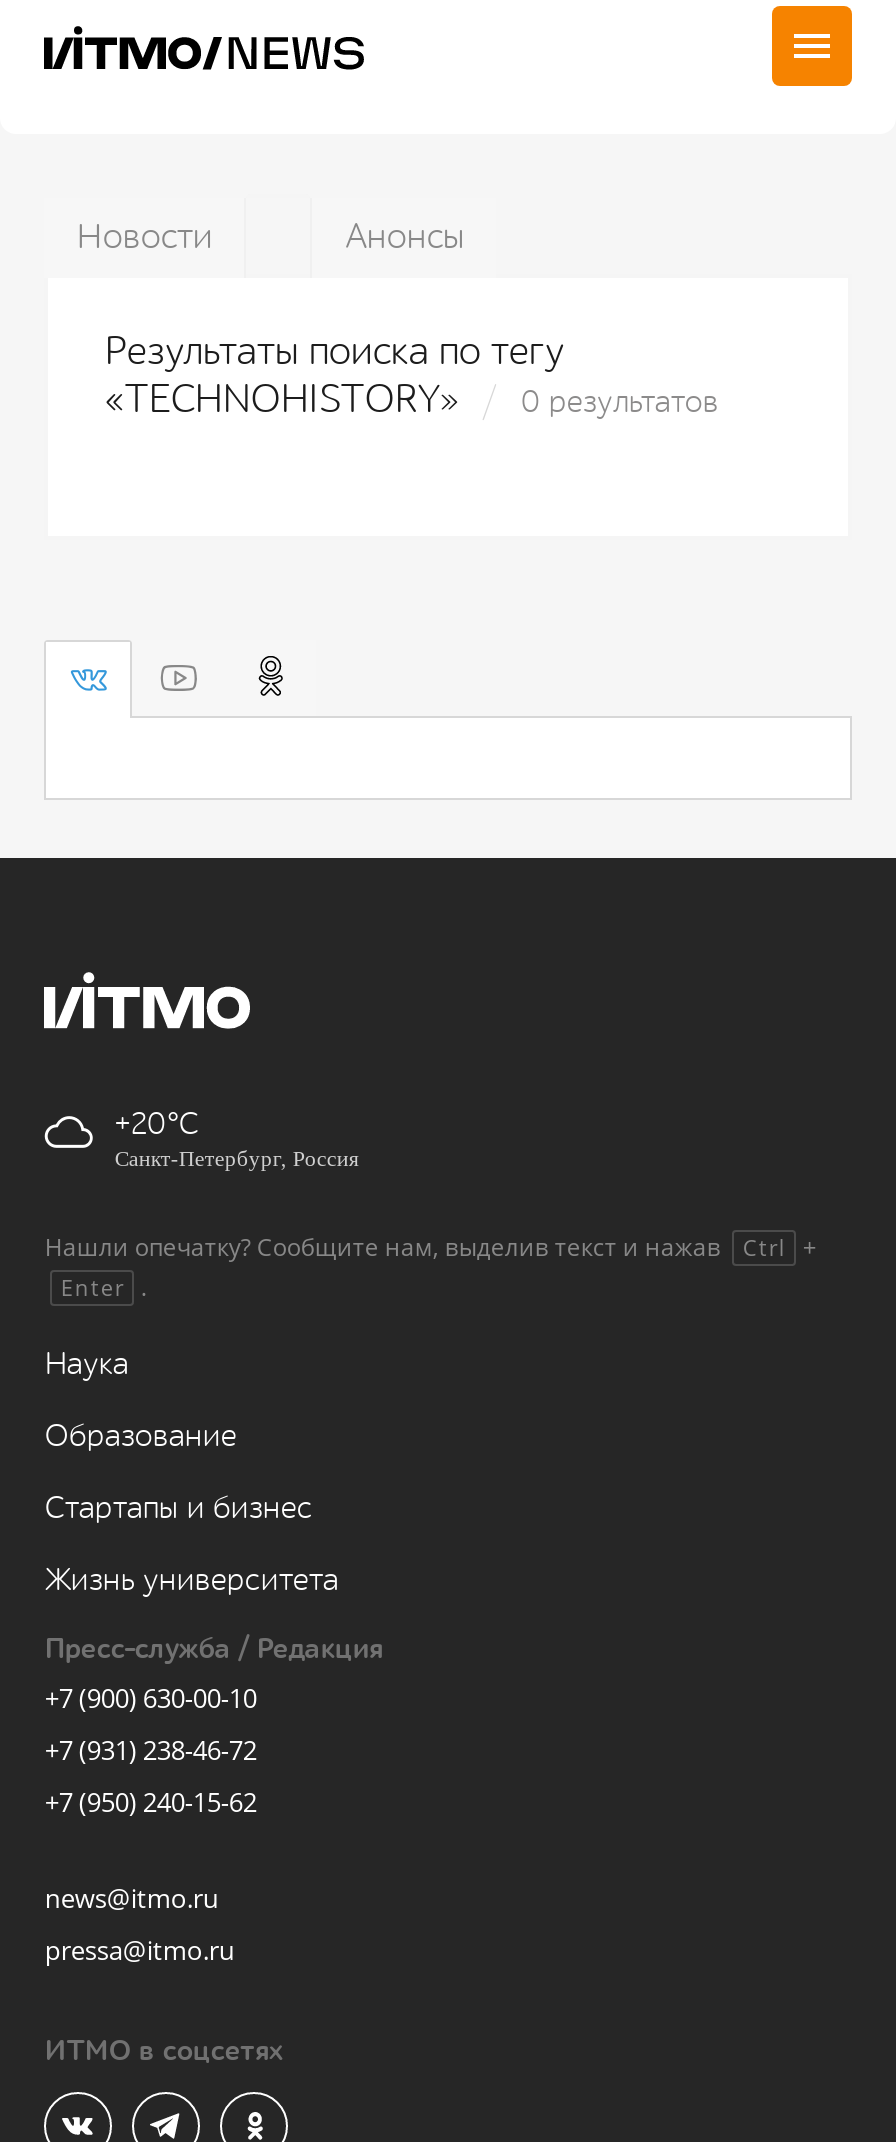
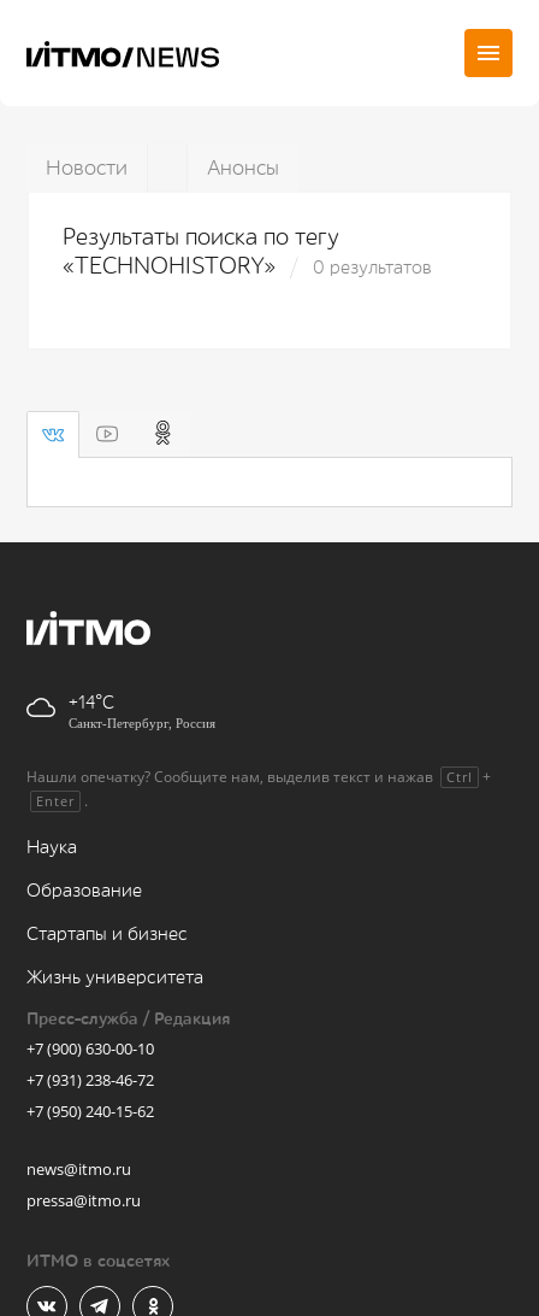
[115,1106,167,1144] +20 -> [69,692,96,715] +14

